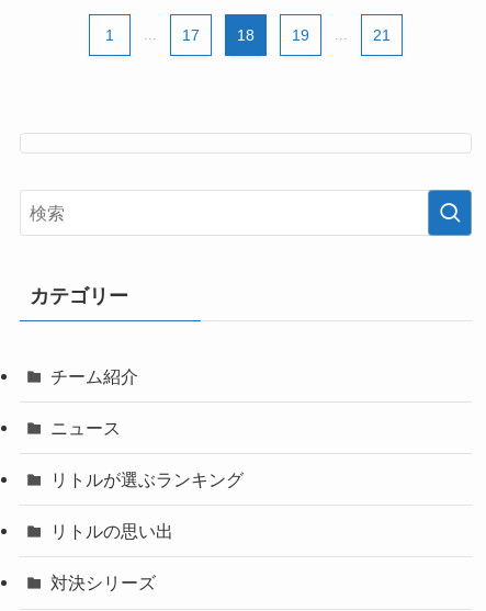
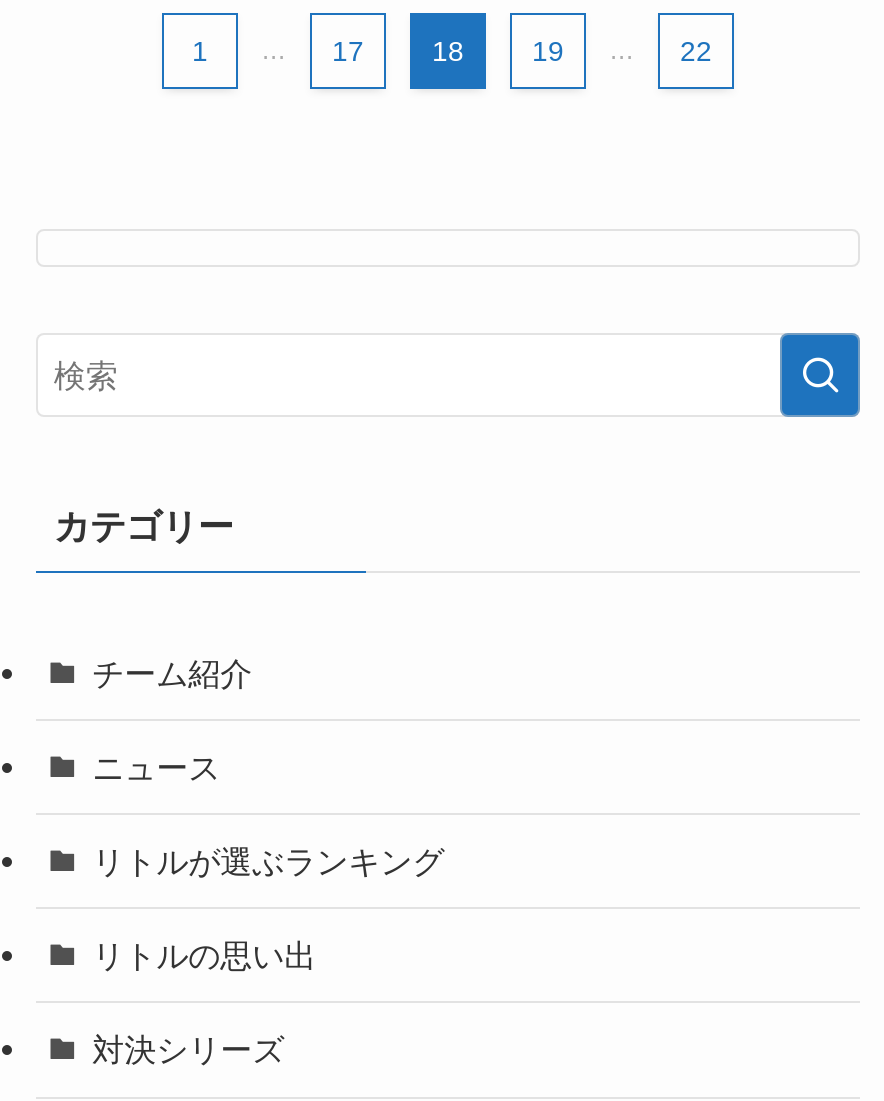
[373,26,391,44] 21 -> [680,35,712,67] 22

